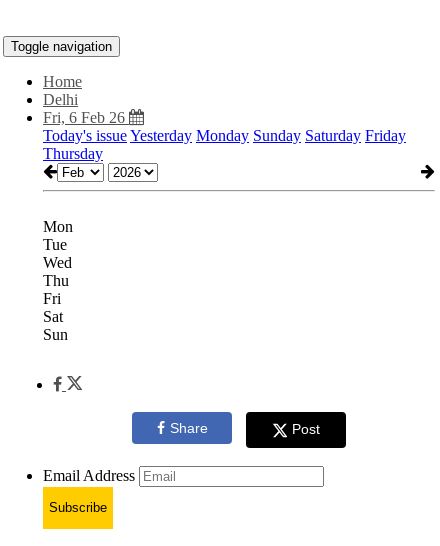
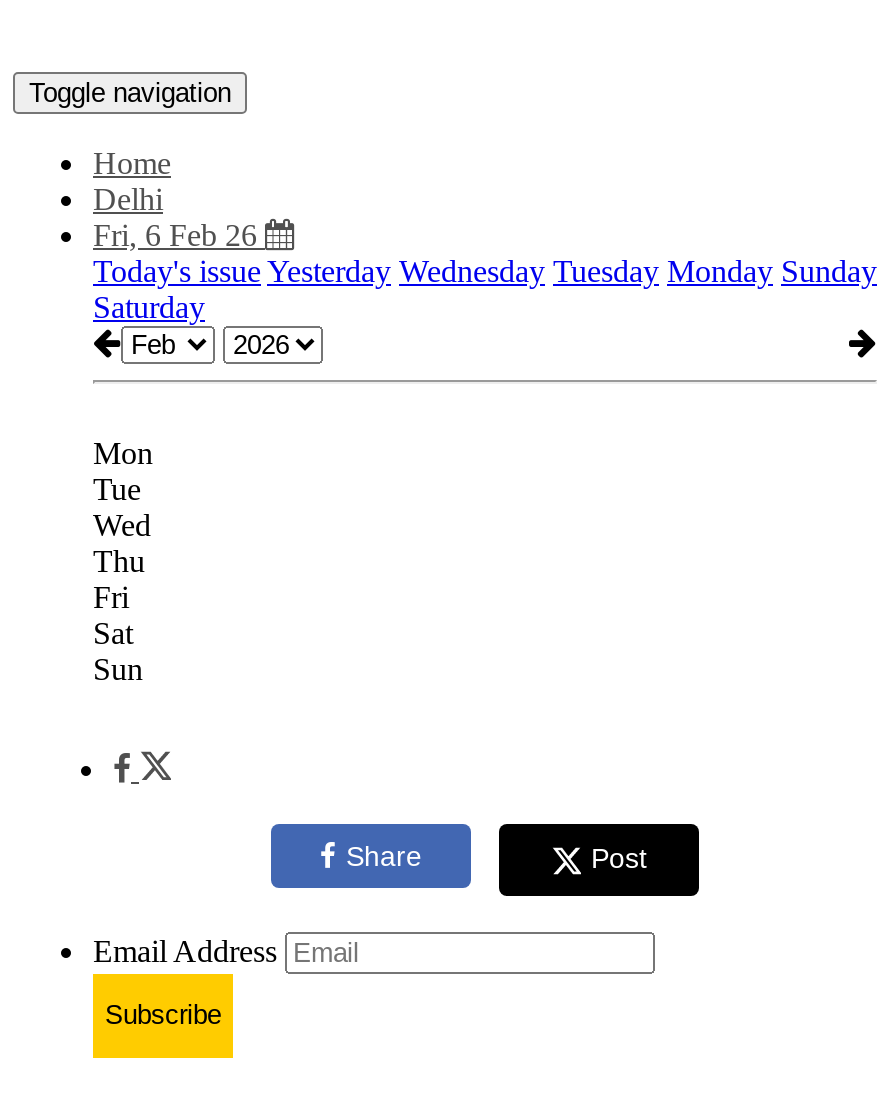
[43,127,406,162] Today's issue Yesterday Monday Sunday Saturday Friday | Thursday -> [93,254,877,324] Today's issue Yesterday Wednesday Tuesday Monday Sunday | Saturday

